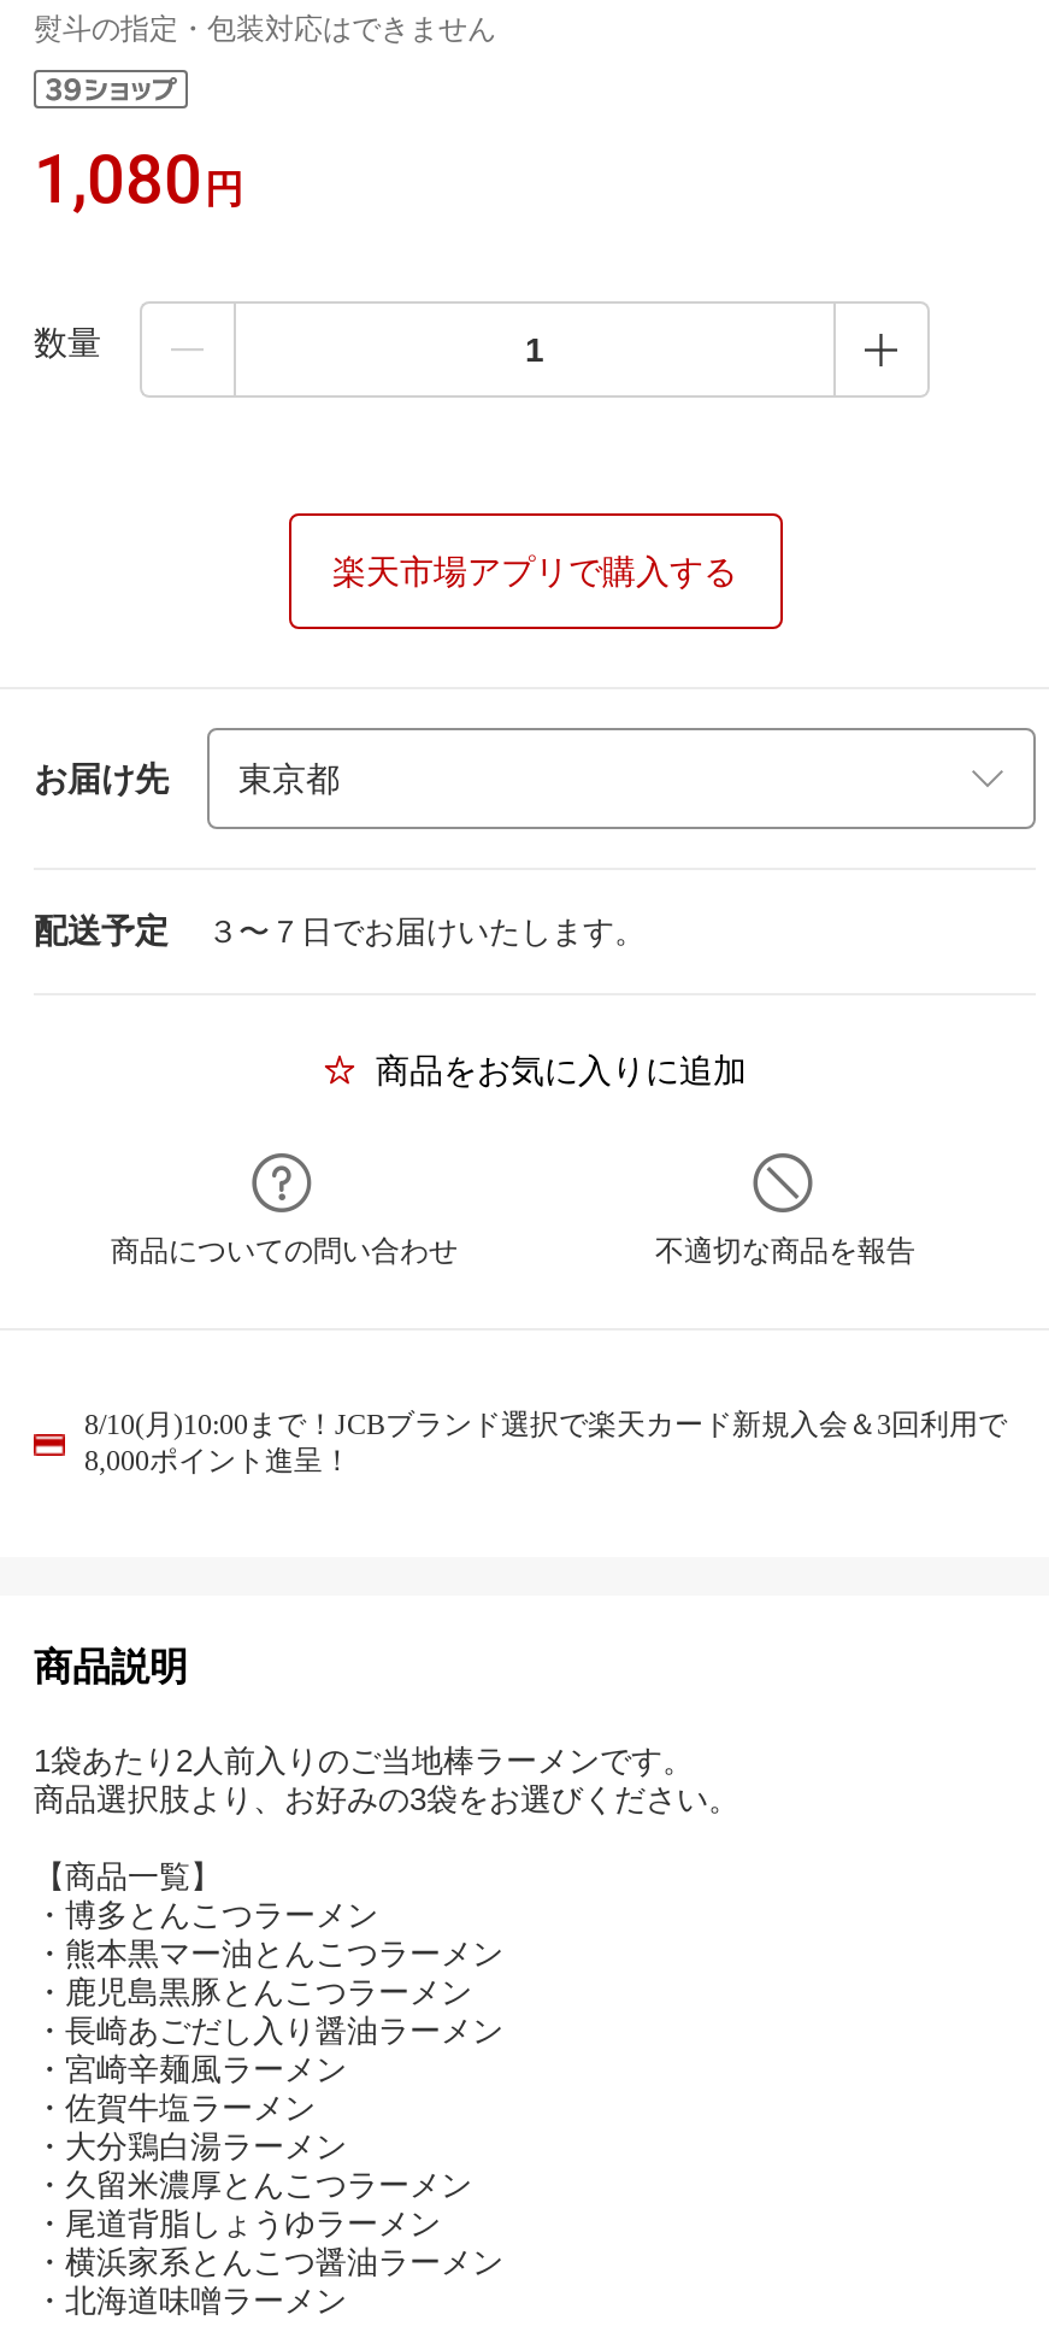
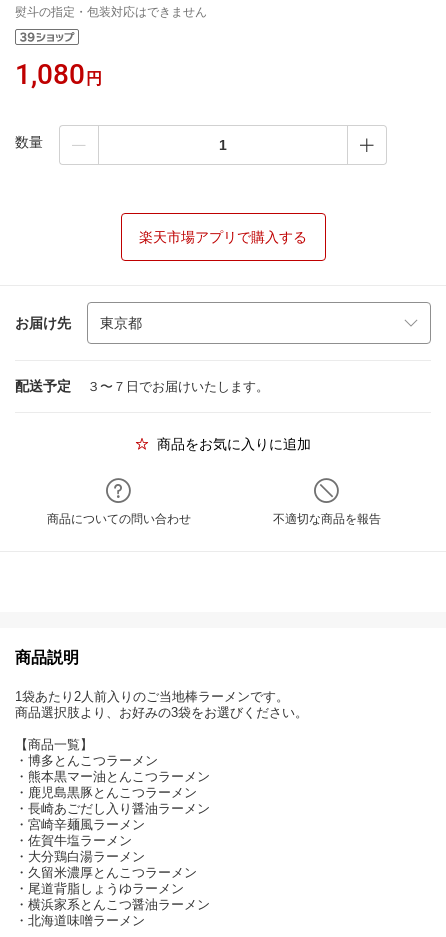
[84,1408,1007,1478] 8/10(月)10:00まで！JCBブランド選択で楽天カード新規入会＆3回利用で | 8,000ポイント進呈！ -> none

